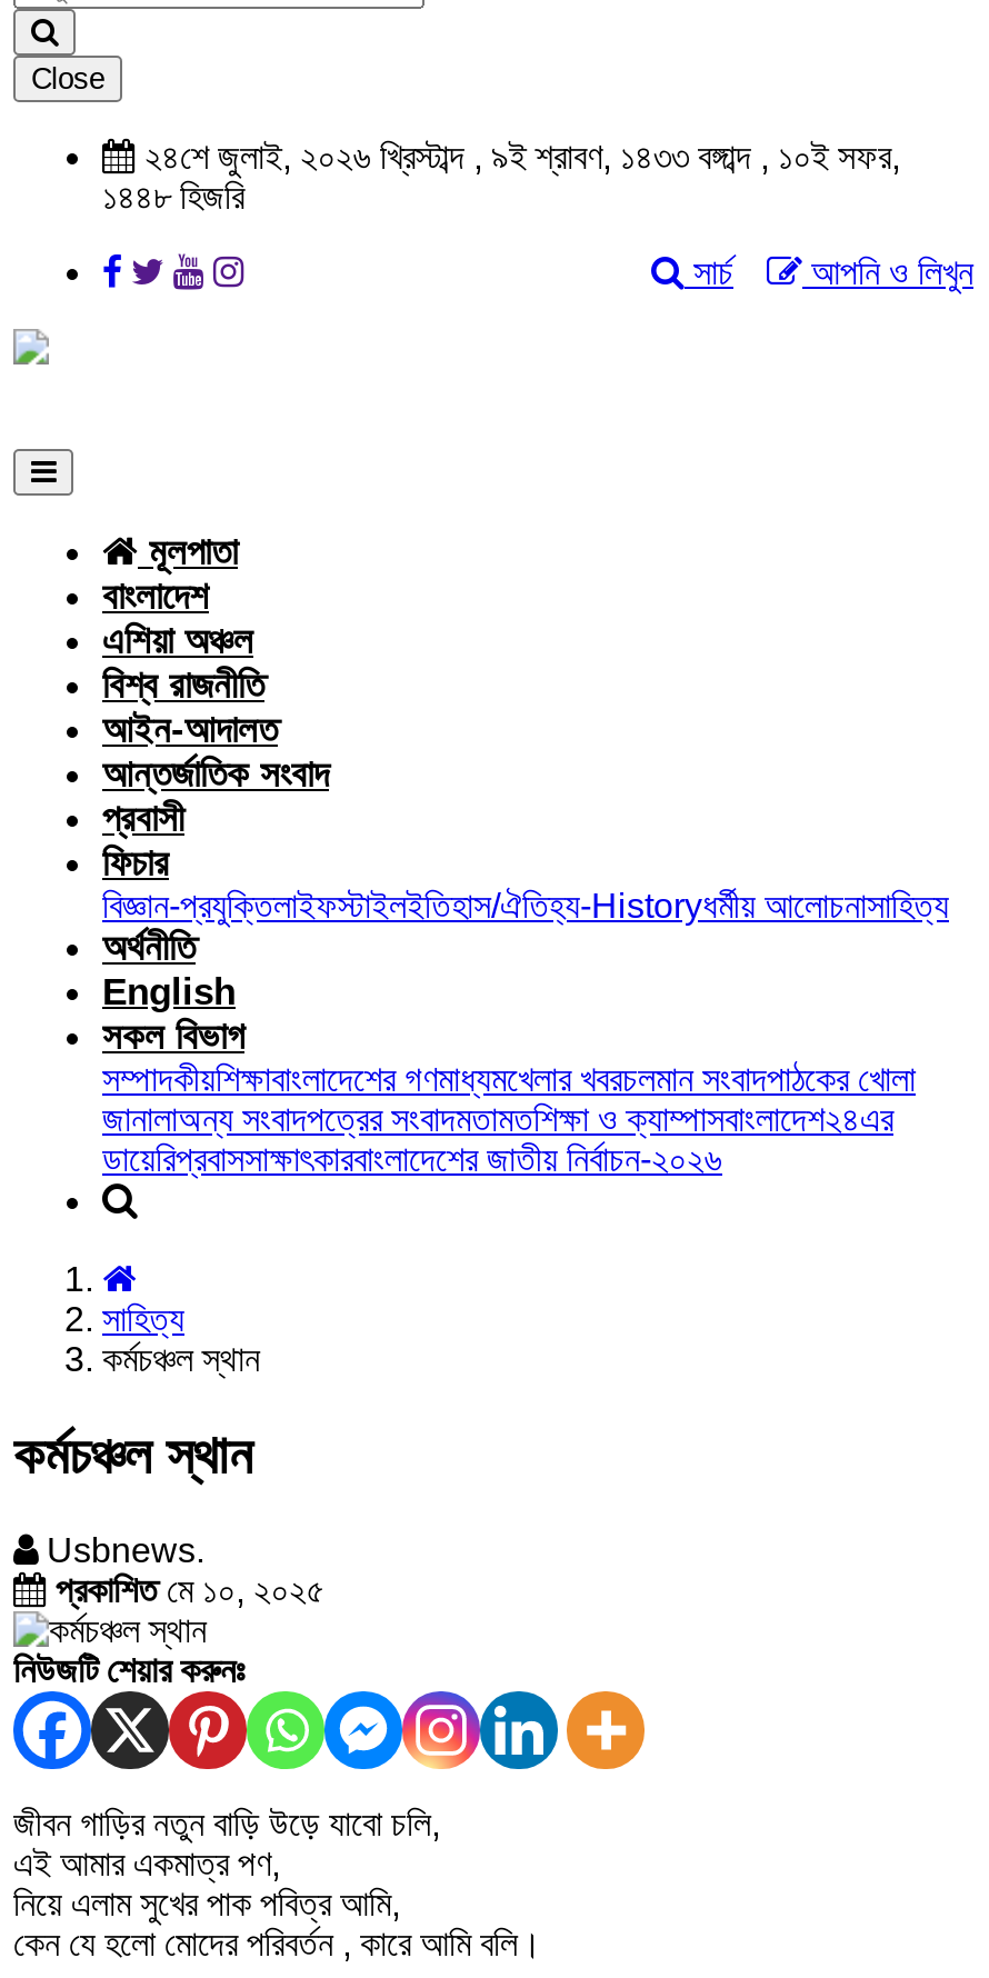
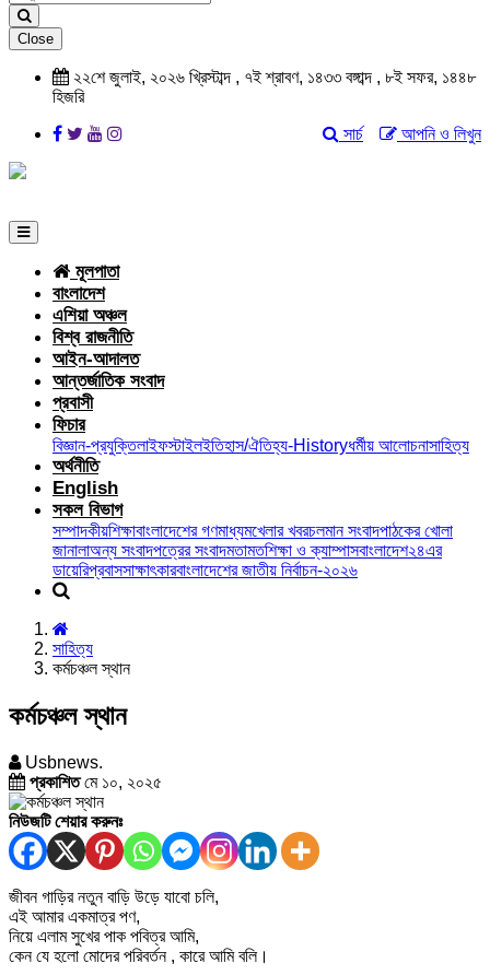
[102,138,900,216] ২৪শে জুলাই, ২০২৬ খ্রিস্টাব্দ , ৯ই শ্রাবণ, ১৪৩৩ বঙ্গাব্দ , ১০ই সফর, | ১৪৪৮ হিজরি -> [52,68,476,106] ২২শে জুলাই, ২০২৬ খ্রিস্টাব্দ , ৭ই শ্রাবণ, ১৪৩৩ বঙ্গাব্দ , ৮ই সফর, ১৪৪৮ | হিজরি

